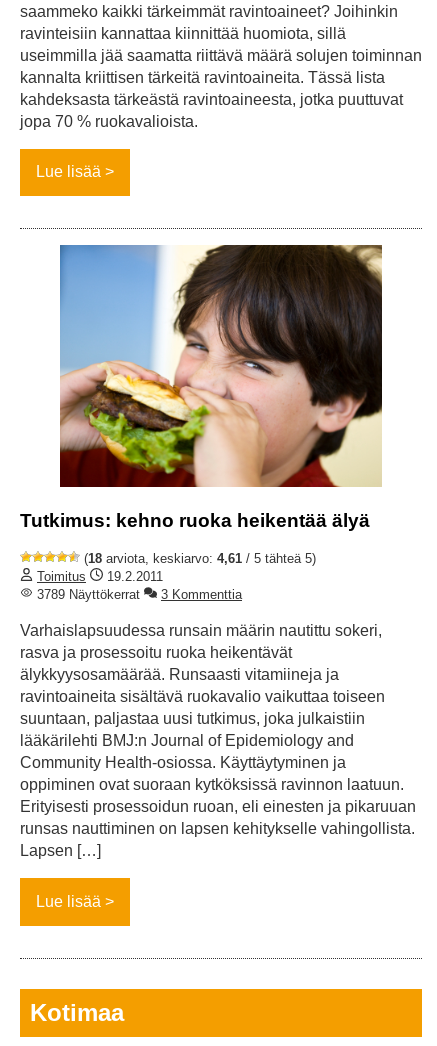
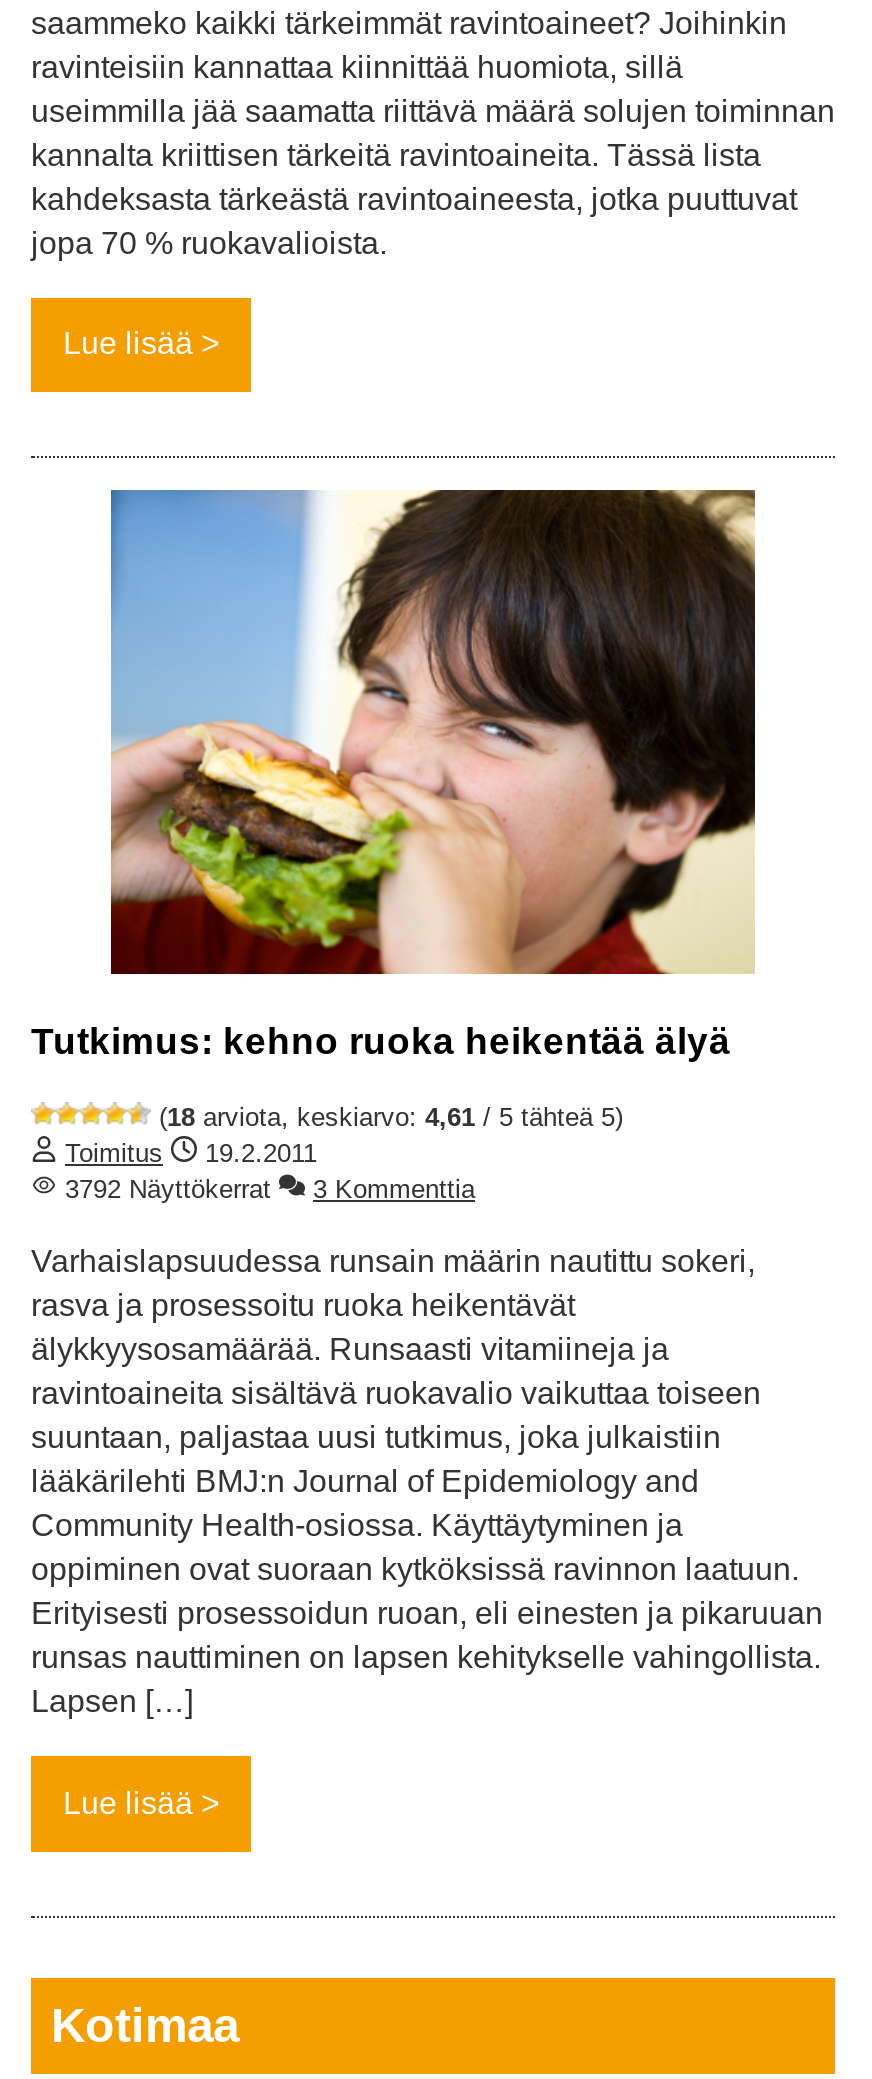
[33,587,140,602] 3789 Näyttökerrat -> [57,1174,271,1204] 3792 Näyttökerrat

